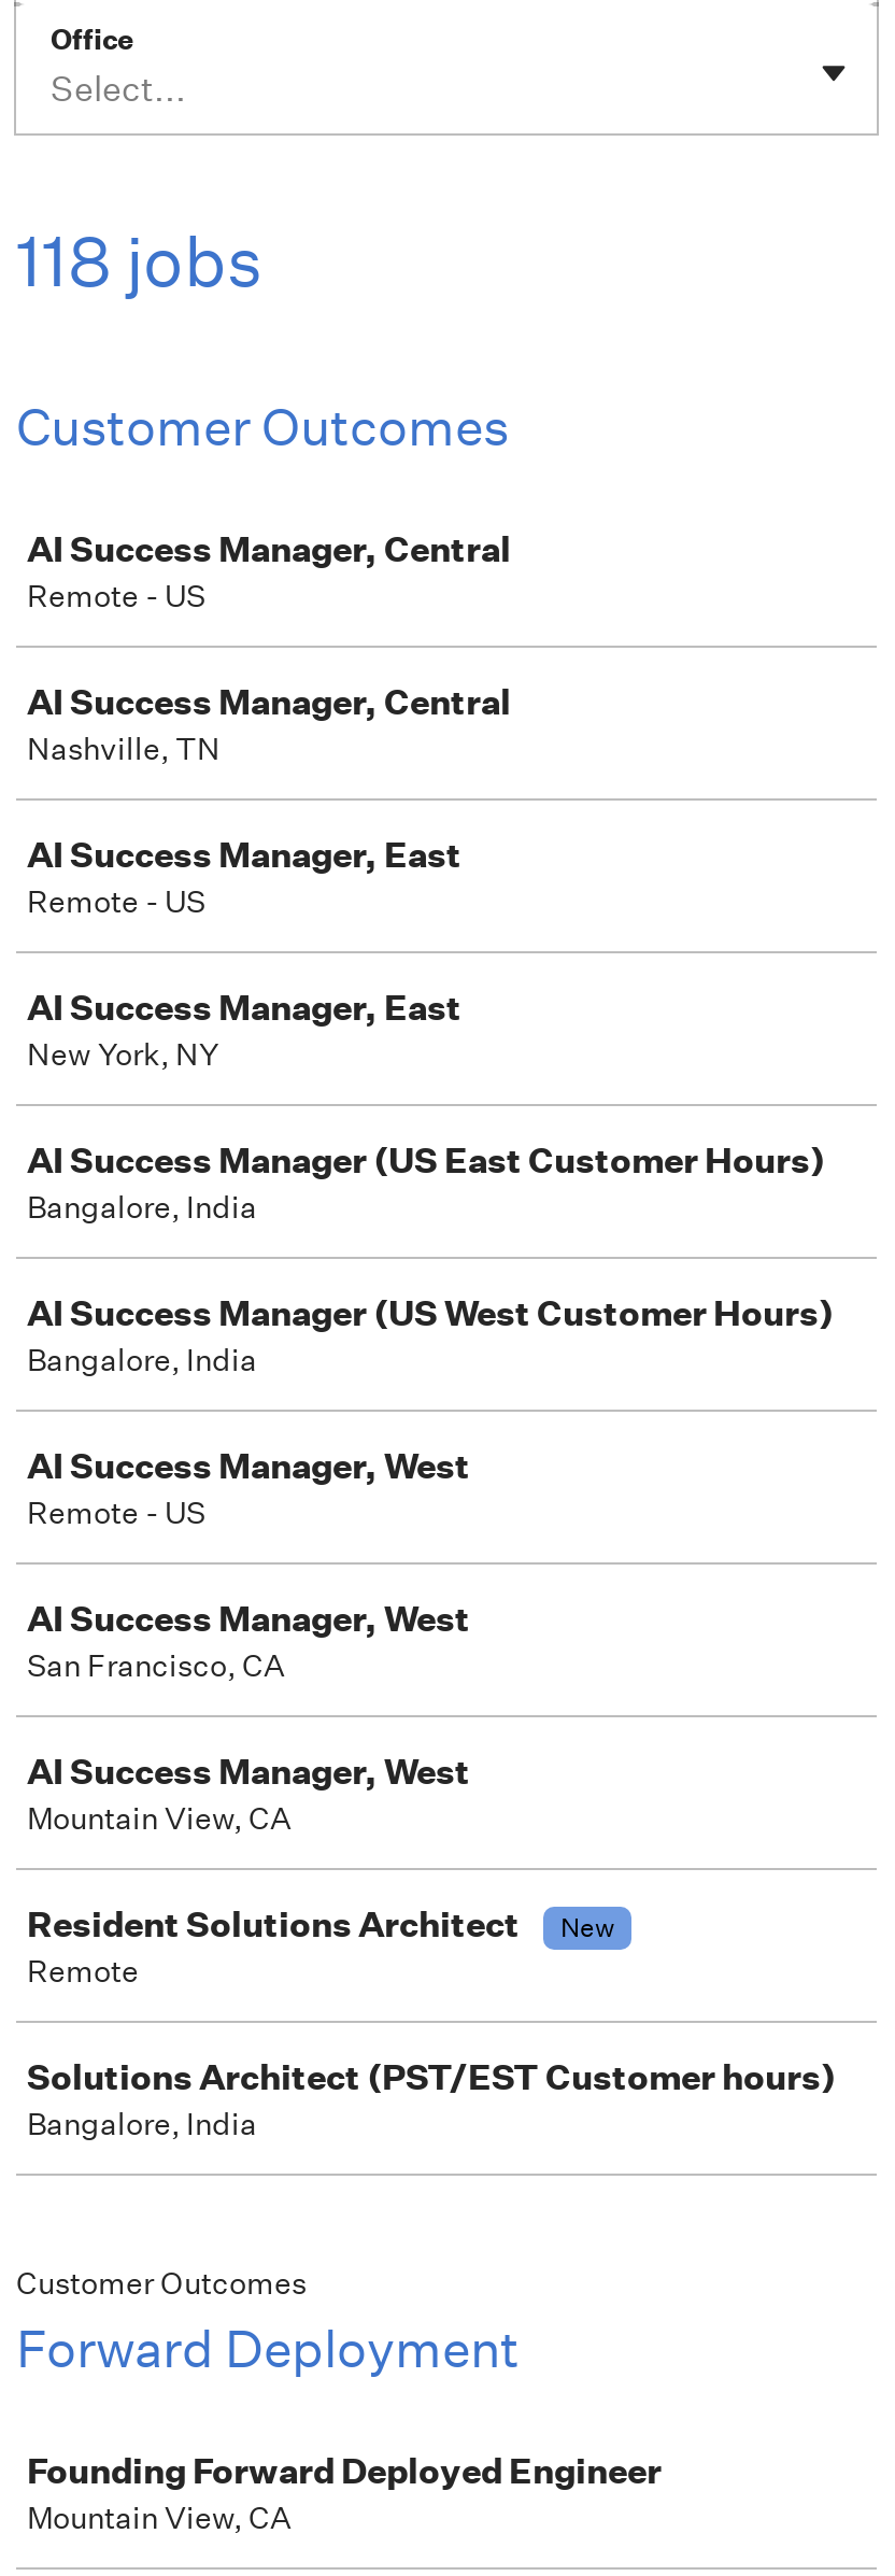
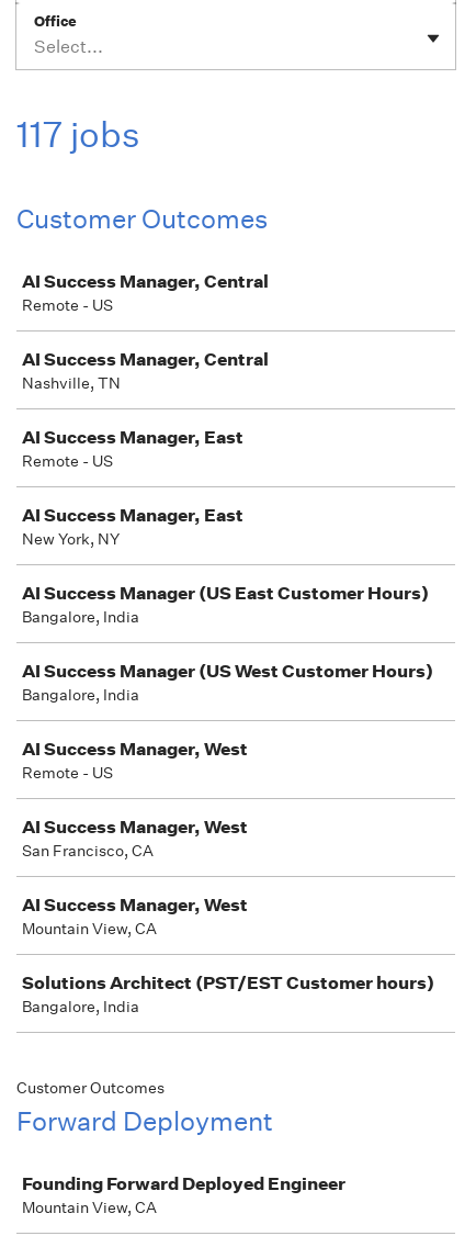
[16,220,264,303] 118 jobs -> [16,113,140,156] 117 jobs
[27,1902,614,1991] Resident Solutions Architect | New | Remote -> none

